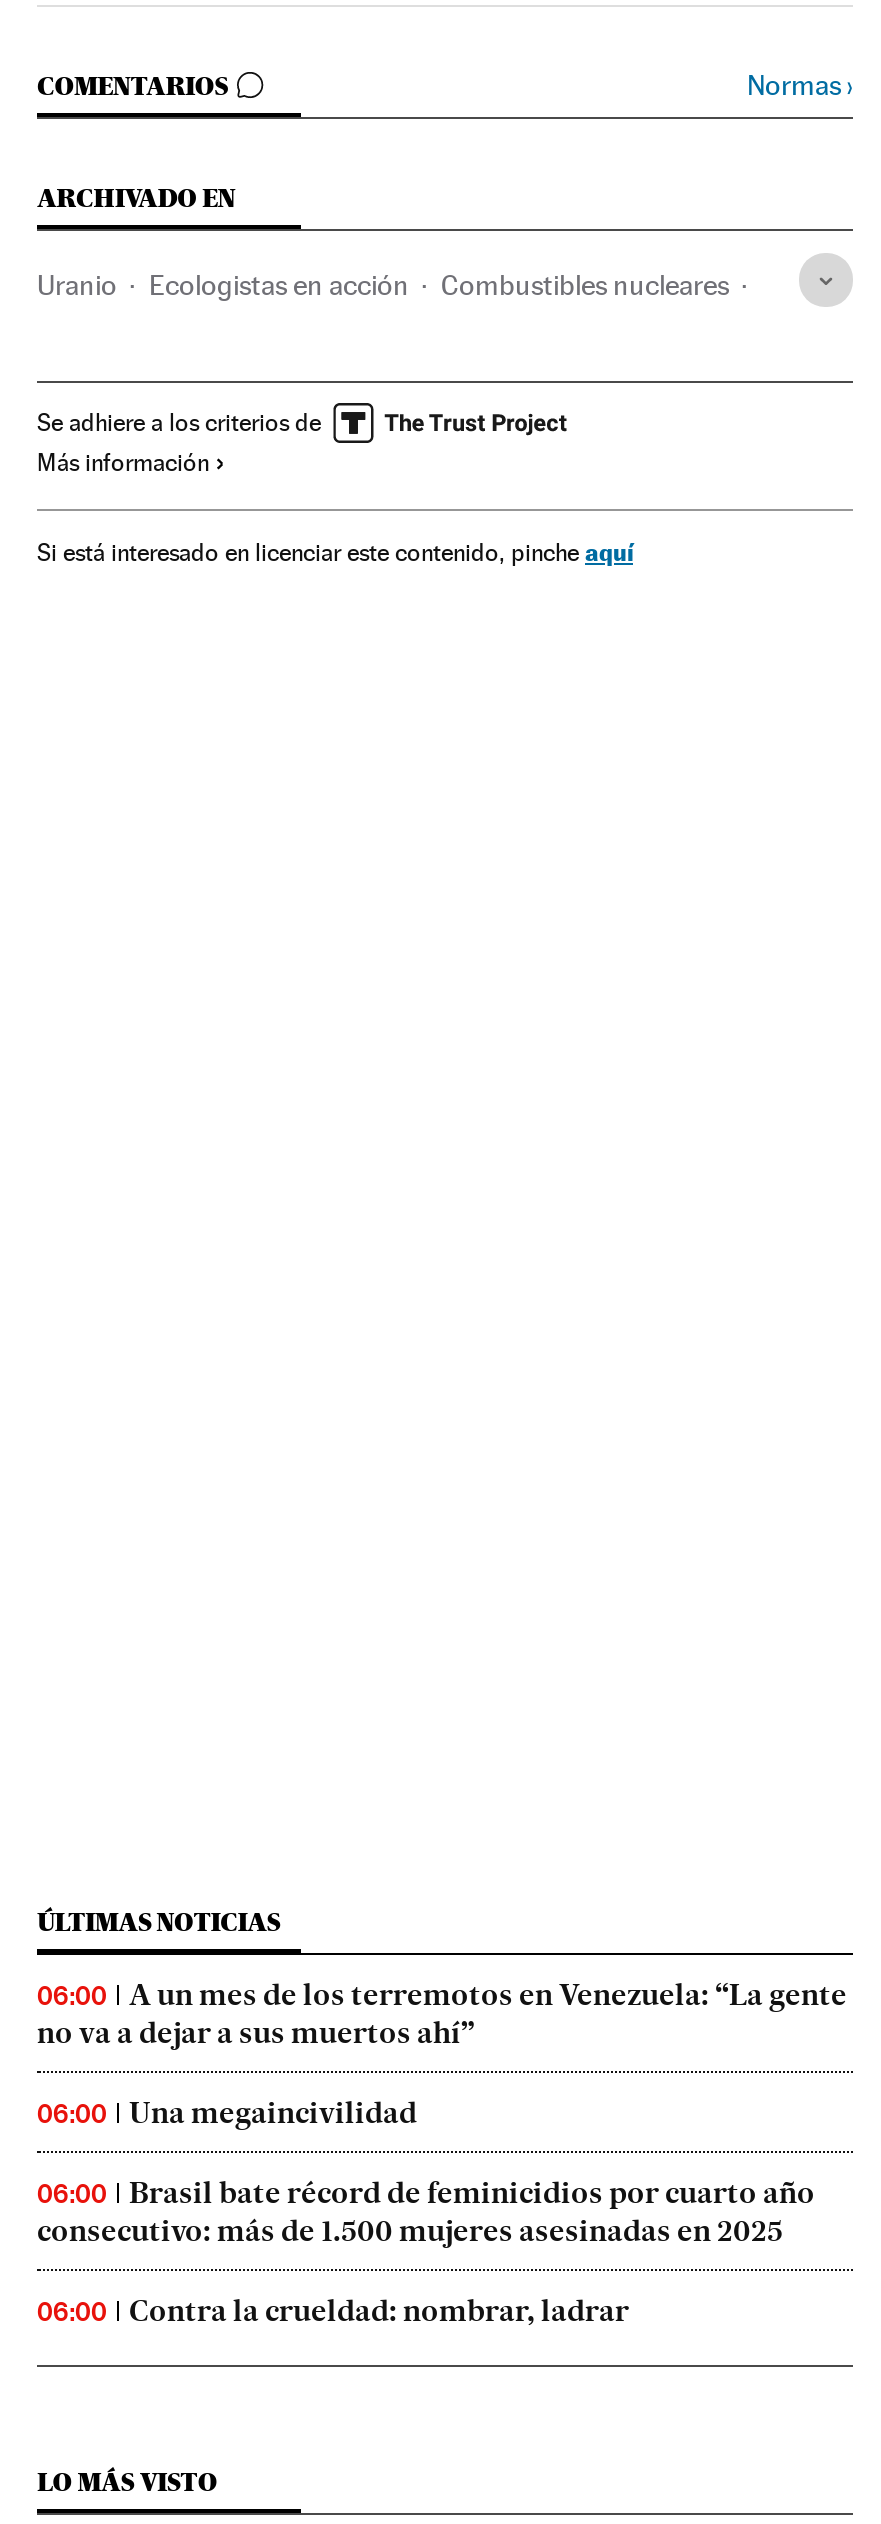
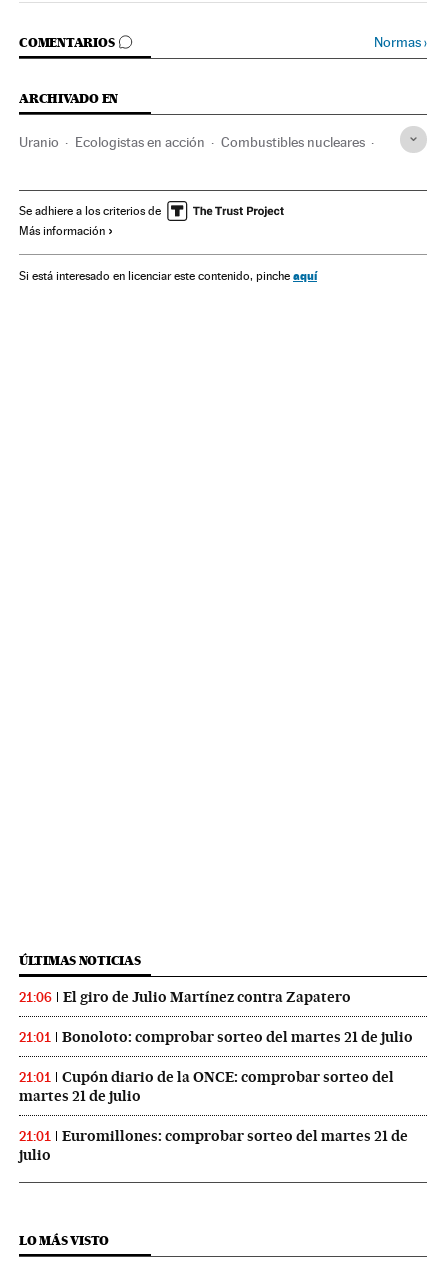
[37,1978,847,2052] 06:00 | A un mes de los terremotos en Venezuela: “La gente | no va a dejar a sus muertos ahí” -> [19,988,351,1006] 21:06 | El giro de Julio Martínez contra Zapatero
[37,2096,417,2132] 06:00 | Una megaincivilidad -> [19,1028,413,1046] 21:01 | Bonoloto: comprobar sorteo del martes 21 de julio
[37,2176,815,2250] 06:00 | Brasil bate récord de feminicidios por cuarto año | consecutivo: más de 1.500 mujeres asesinadas en 2025 -> [19,1068,394,1105] 21:01 | Cupón diario de la ONCE: comprobar sorteo del | martes 21 de julio
[37,2294,629,2330] 06:00 | Contra la crueldad: nombrar, ladrar -> [19,1127,408,1164] 21:01 | Euromillones: comprobar sorteo del martes 21 de | julio

